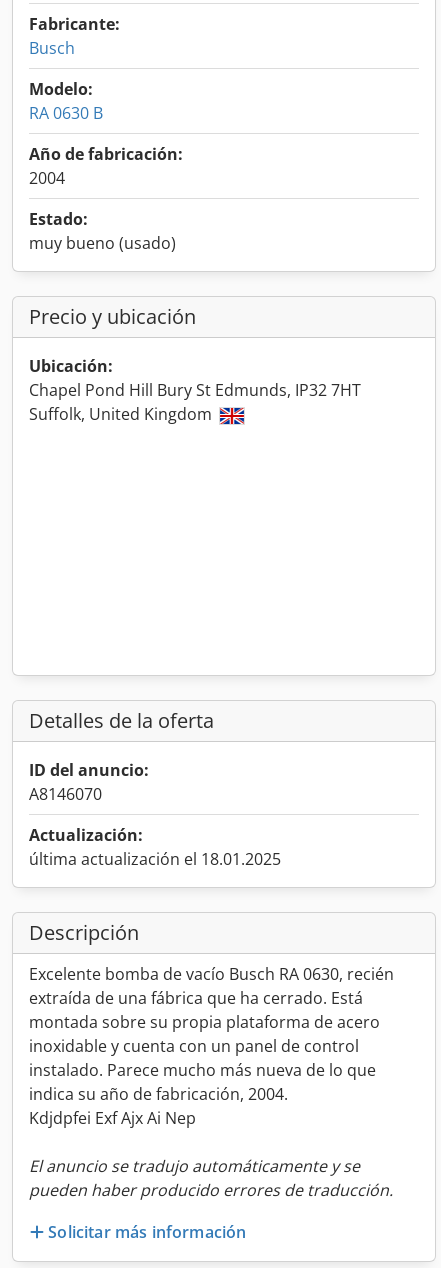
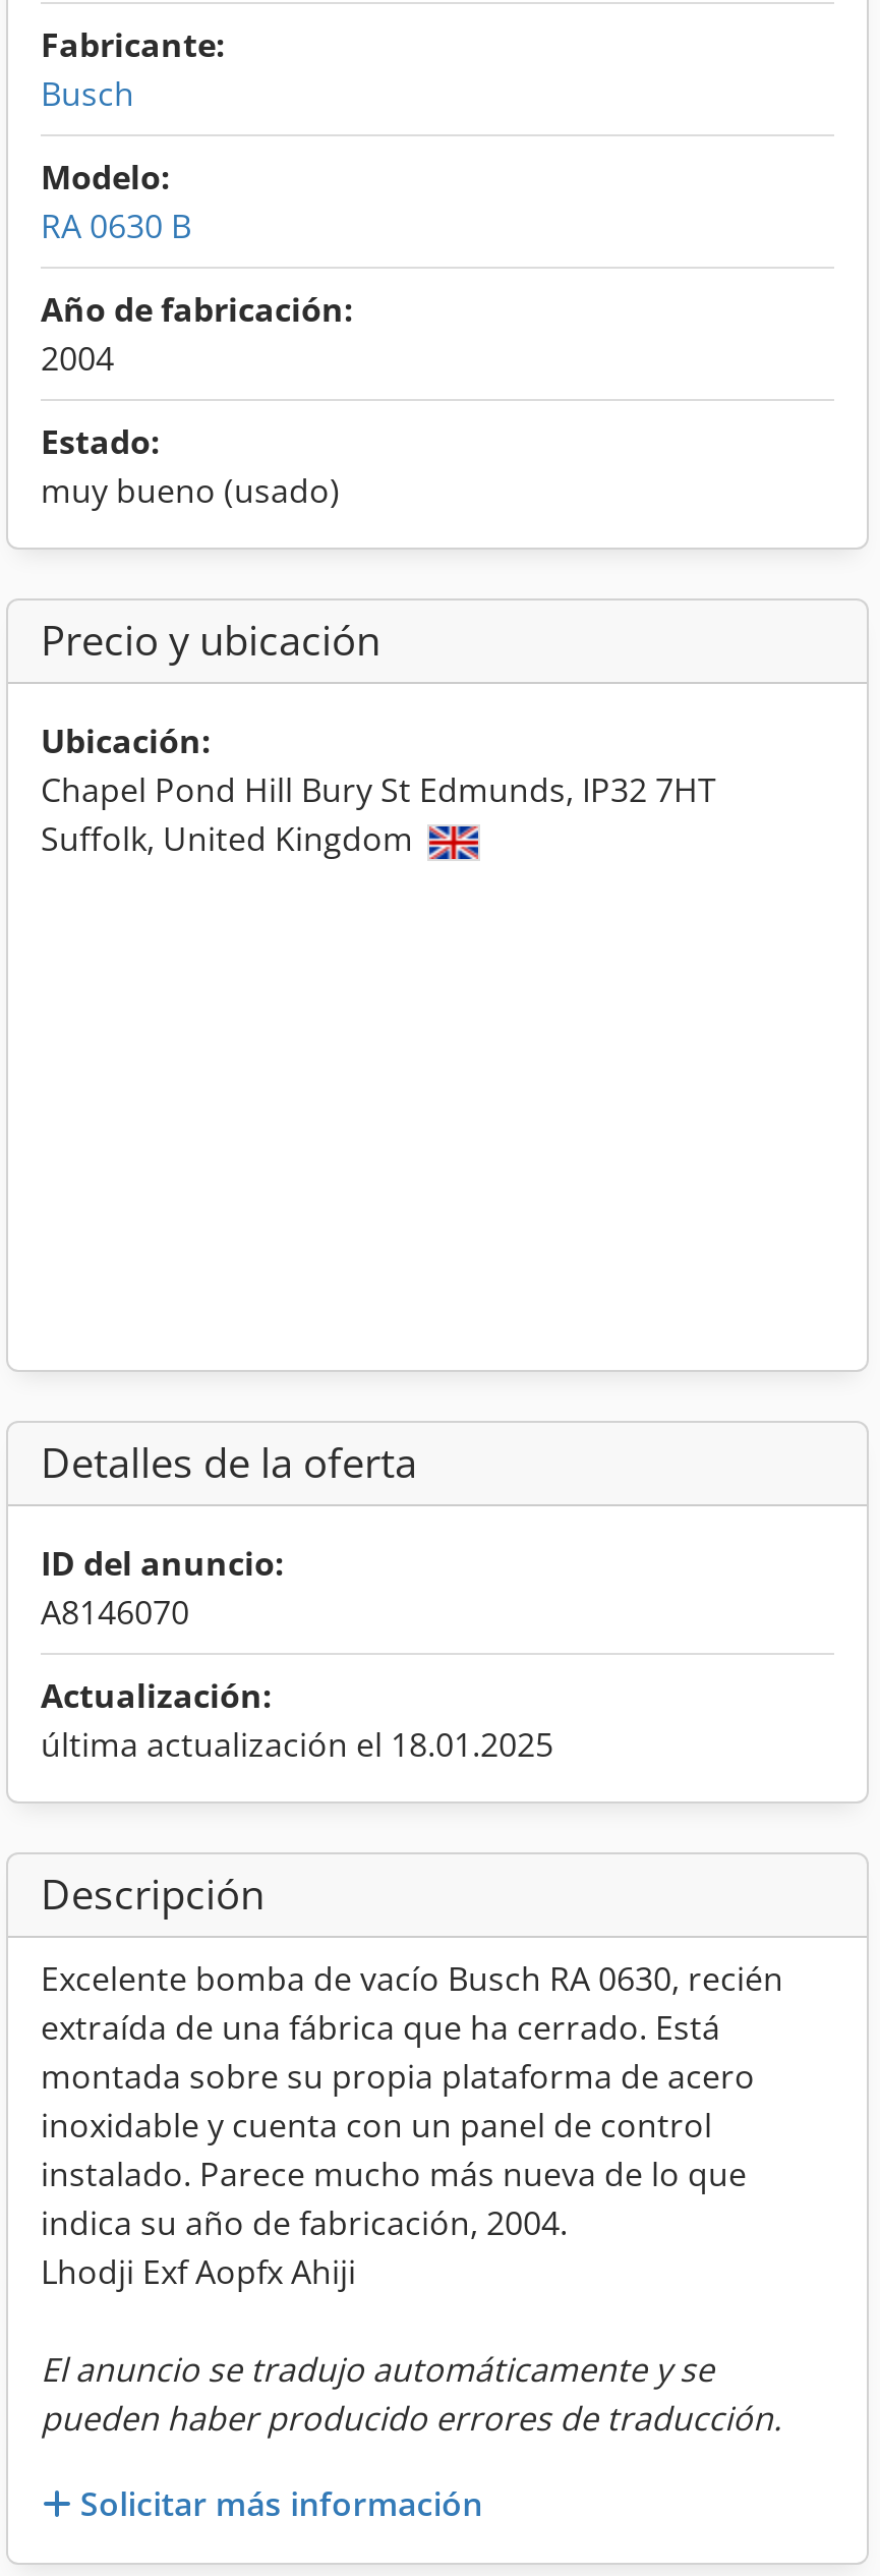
[29,1107,196,1129] Kdjdpfei Exf Ajx Ai Nep -> [41,2249,356,2294] Lhodji Exf Aopfx Ahiji

